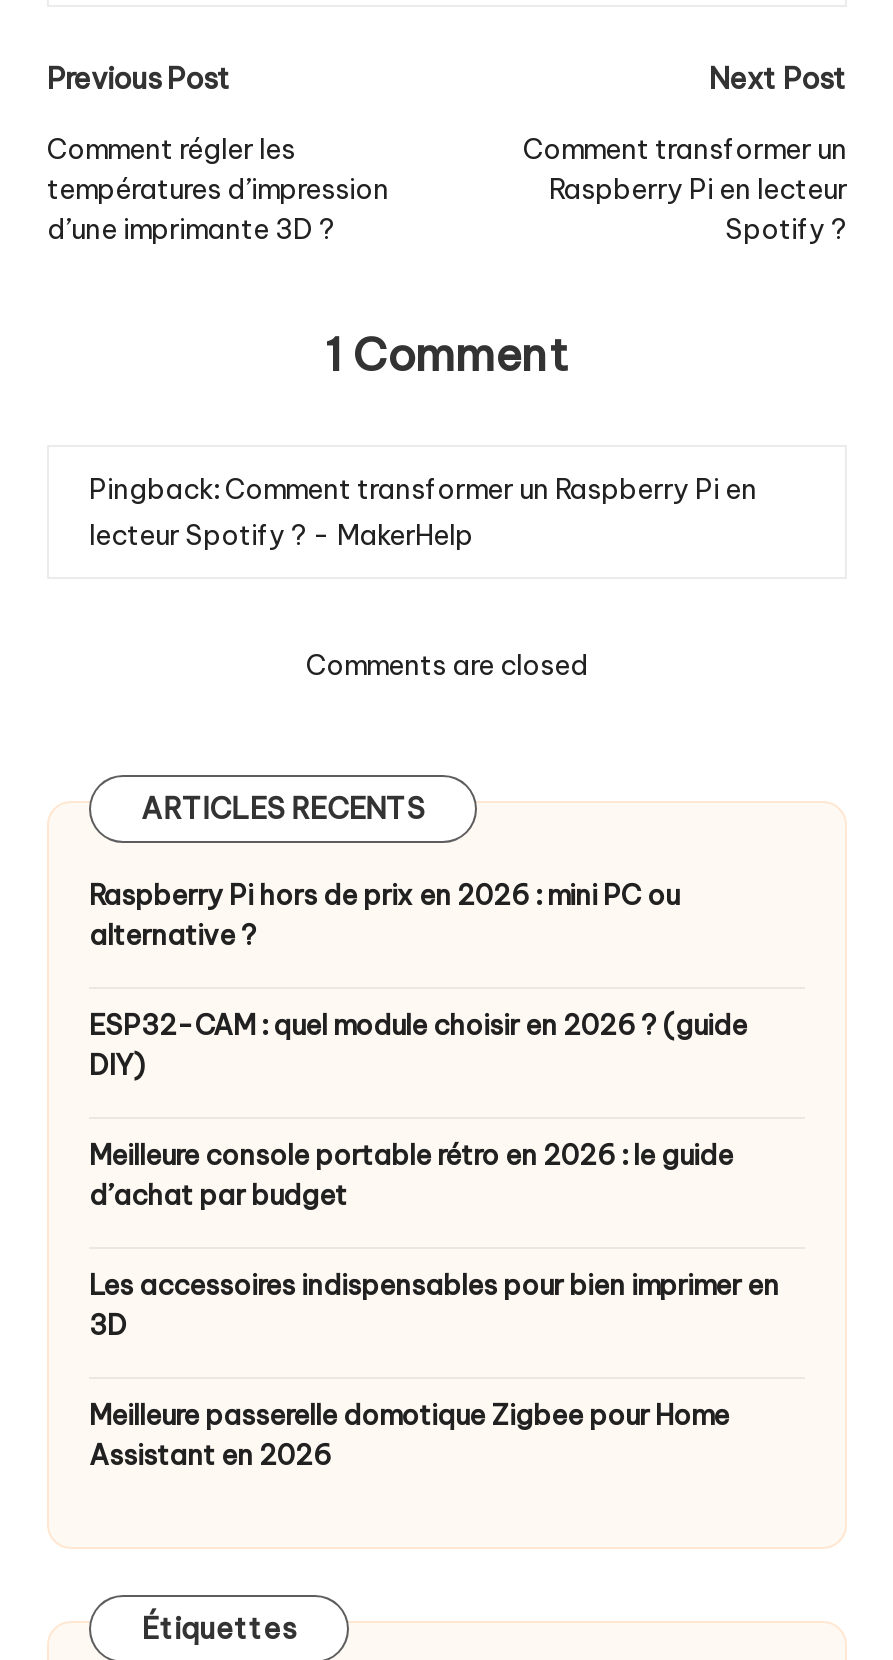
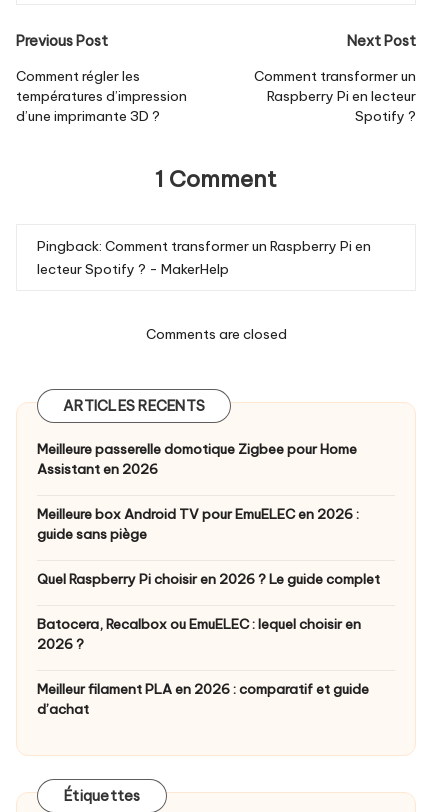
[89,877,779,1343] Raspberry Pi hors de prix en 2026 : mini PC ou | alternative ? | ESP32-CAM : quel module choisir en 2026 ? (guide | DIY) | Meilleure console portable rétro en 2026 : le guide | d’achat par budget | Les accessoires indispensables pour bien imprimer en | 3D -> none
moved [89,1397,729,1473] -> [37,440,357,478]: Meilleure passerelle domotique Zigbee pour Home | Assistant en 2026
none -> [37,505,380,718] Meilleure box Android TV pour EmuELEC en 2026 : | guide sans piège | Quel Raspberry Pi choisir en 2026 ? Le guide complet | Batocera, Recalbox ou EmuELEC : lequel choisir en | 2026 ? | Meilleur filament PLA en 2026 : comparatif et guide | d’achat

